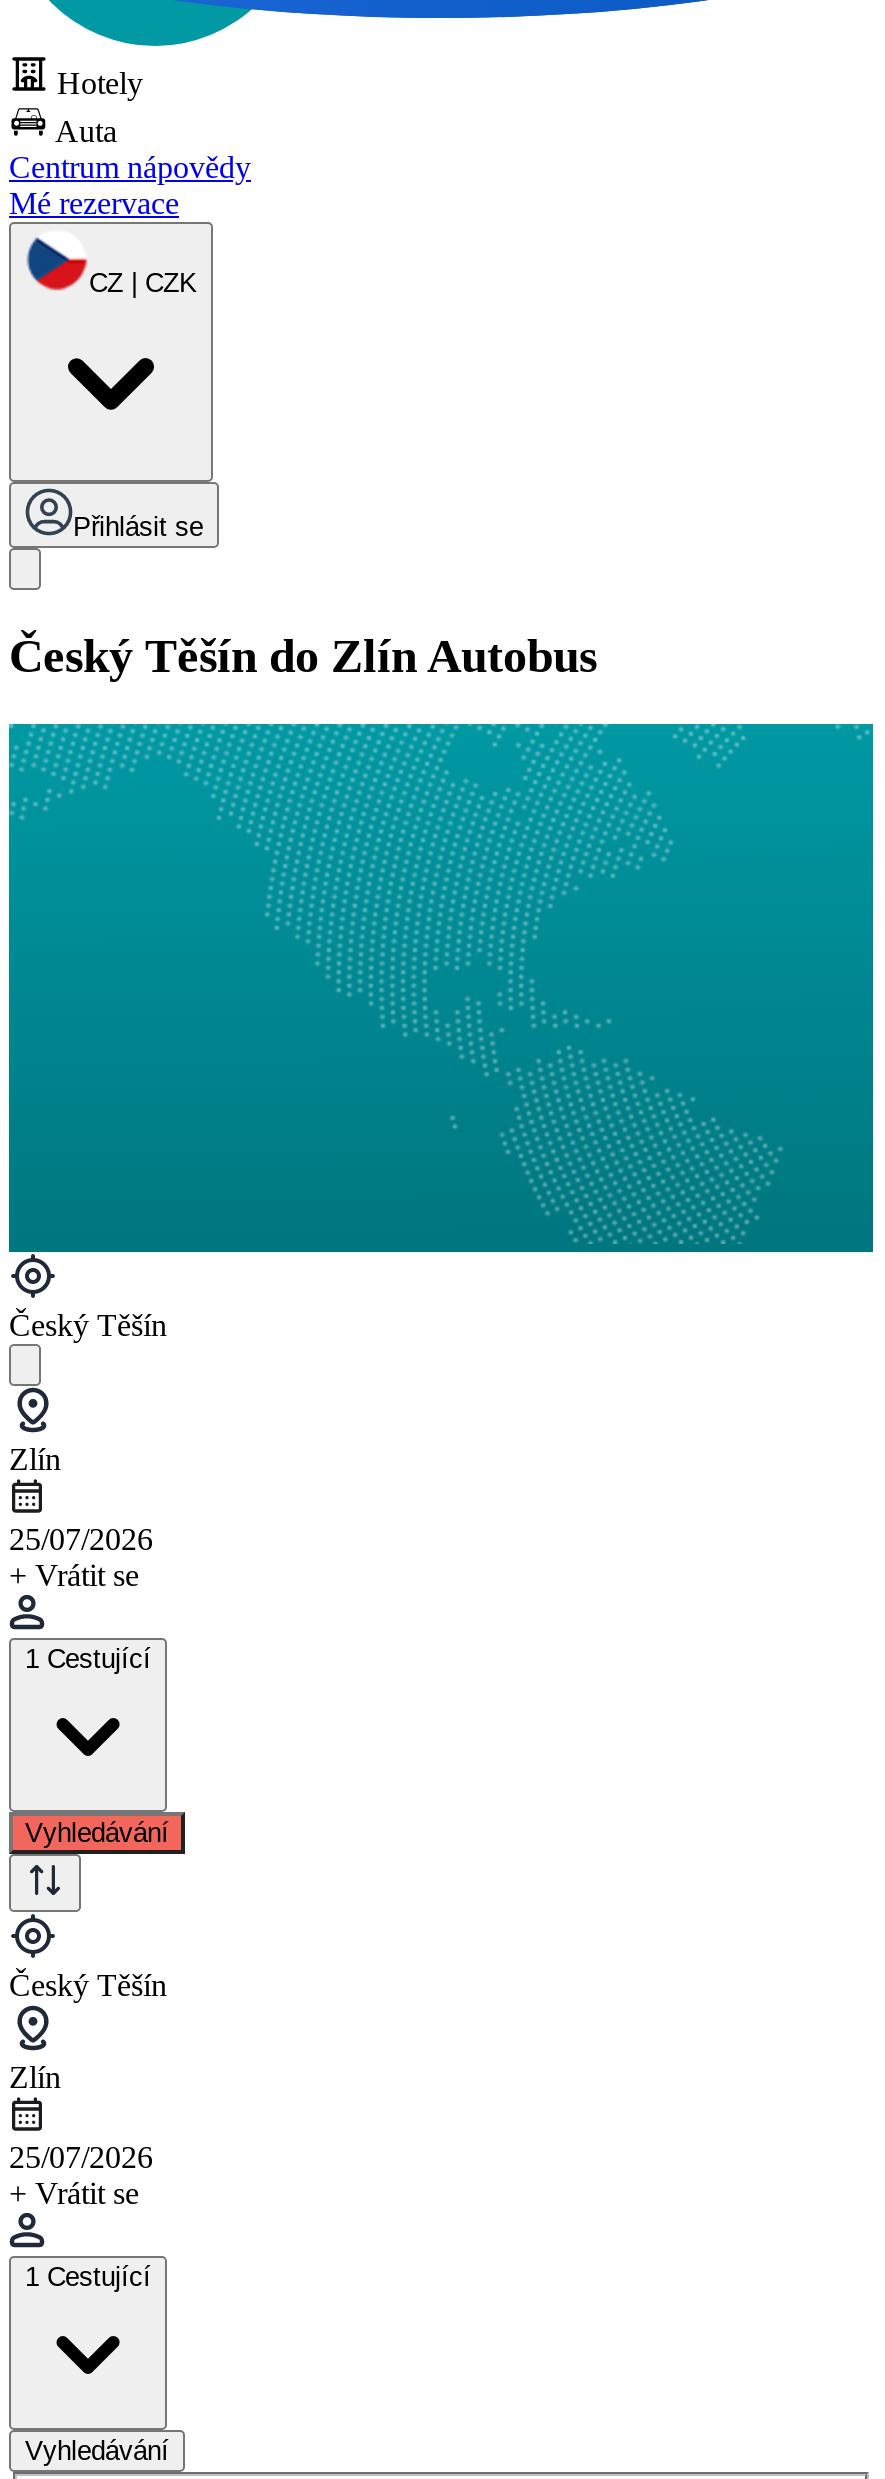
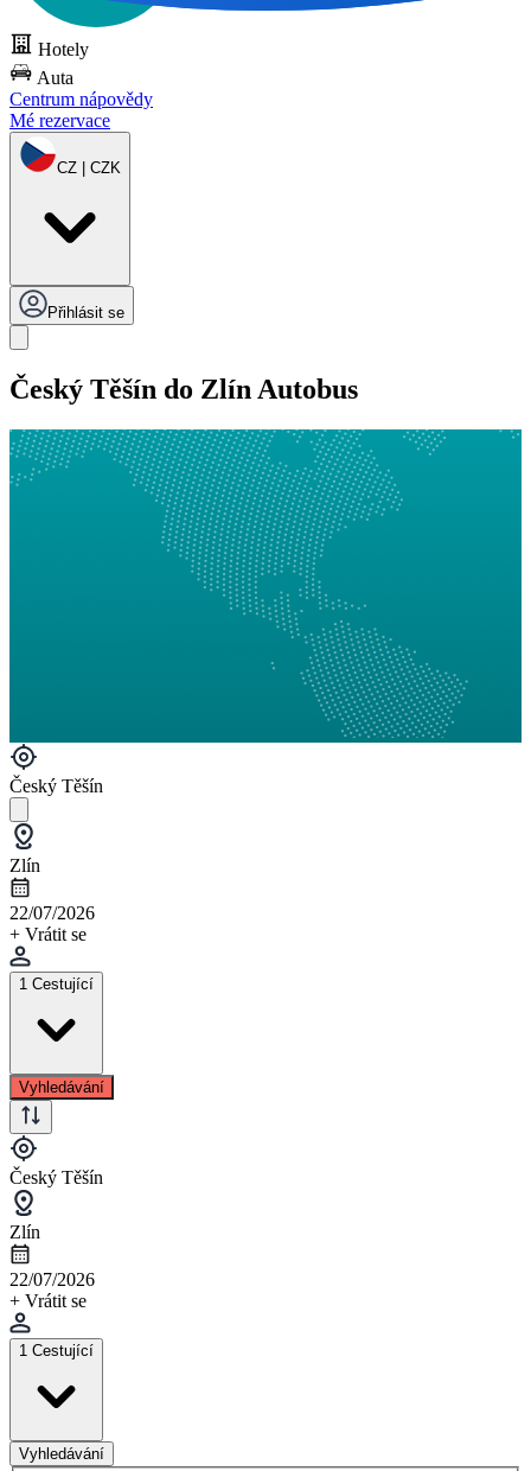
[9,1522,153,1556] 25/07/2026 -> [9,903,95,923] 22/07/2026
[9,2140,153,2174] 25/07/2026 -> [9,1269,95,1289] 22/07/2026

